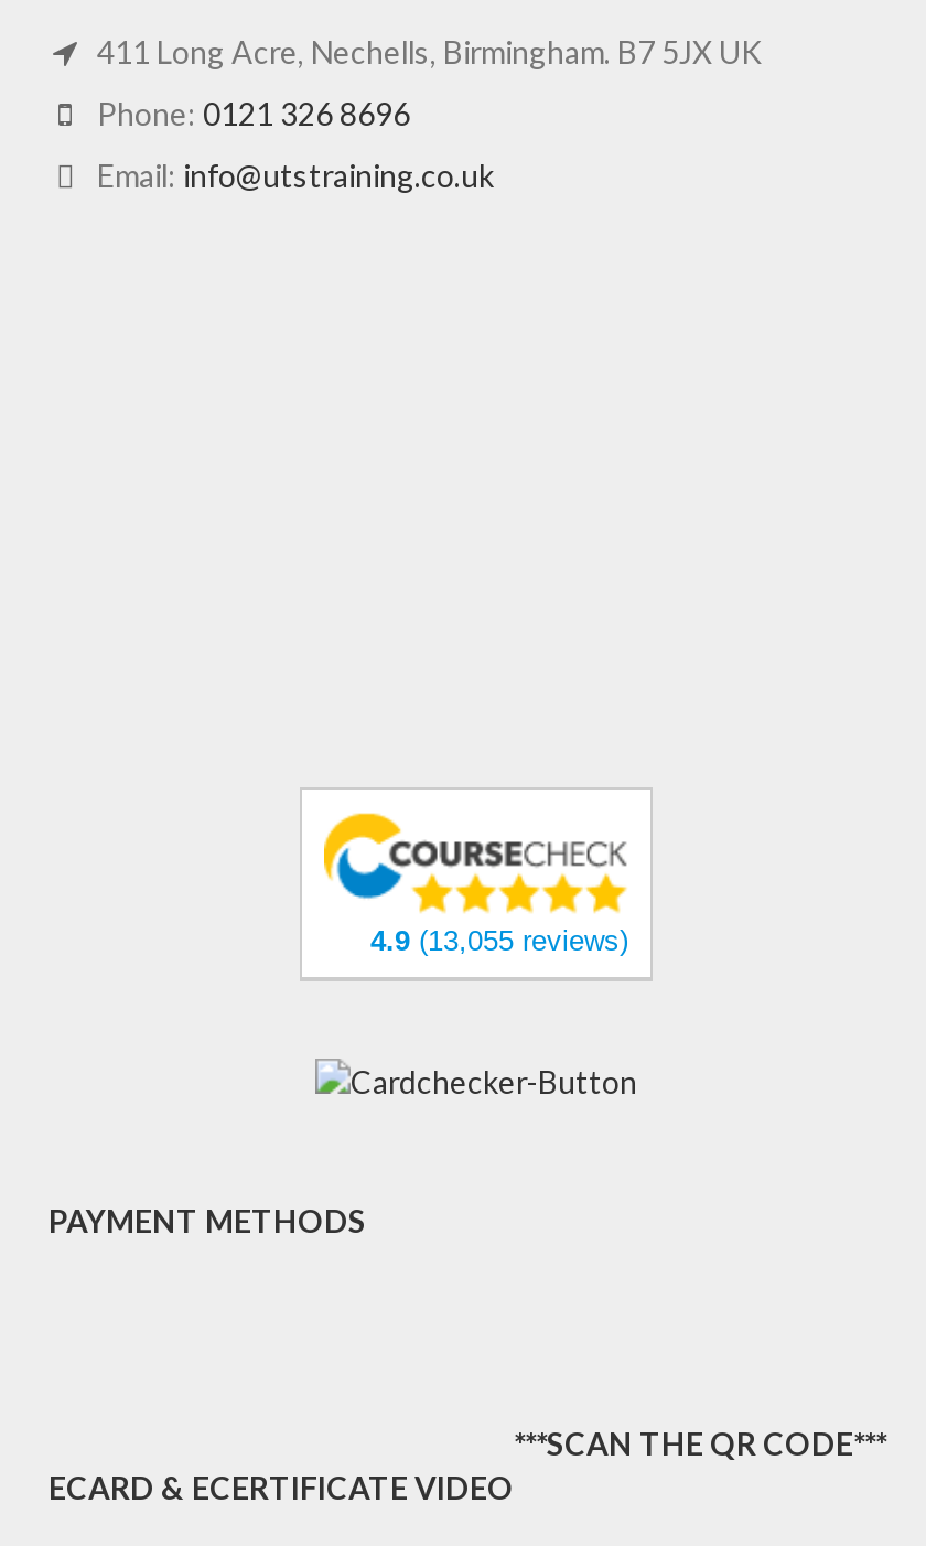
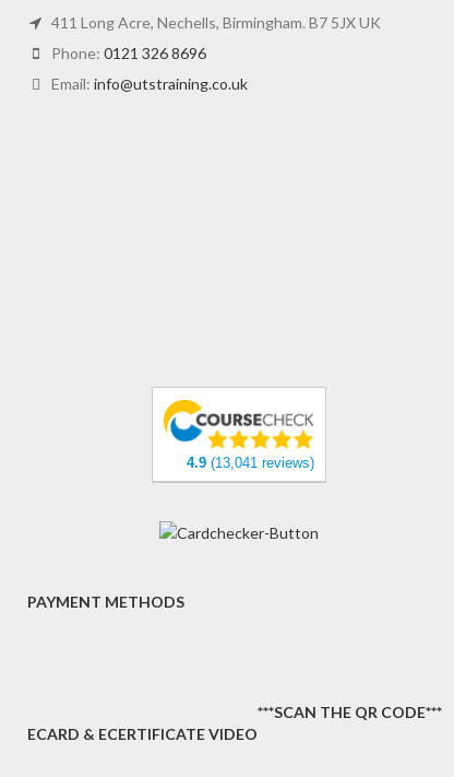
[370,925,628,958] 4.9 (13,055 reviews) -> [187,455,314,471] 4.9 (13,041 reviews)

